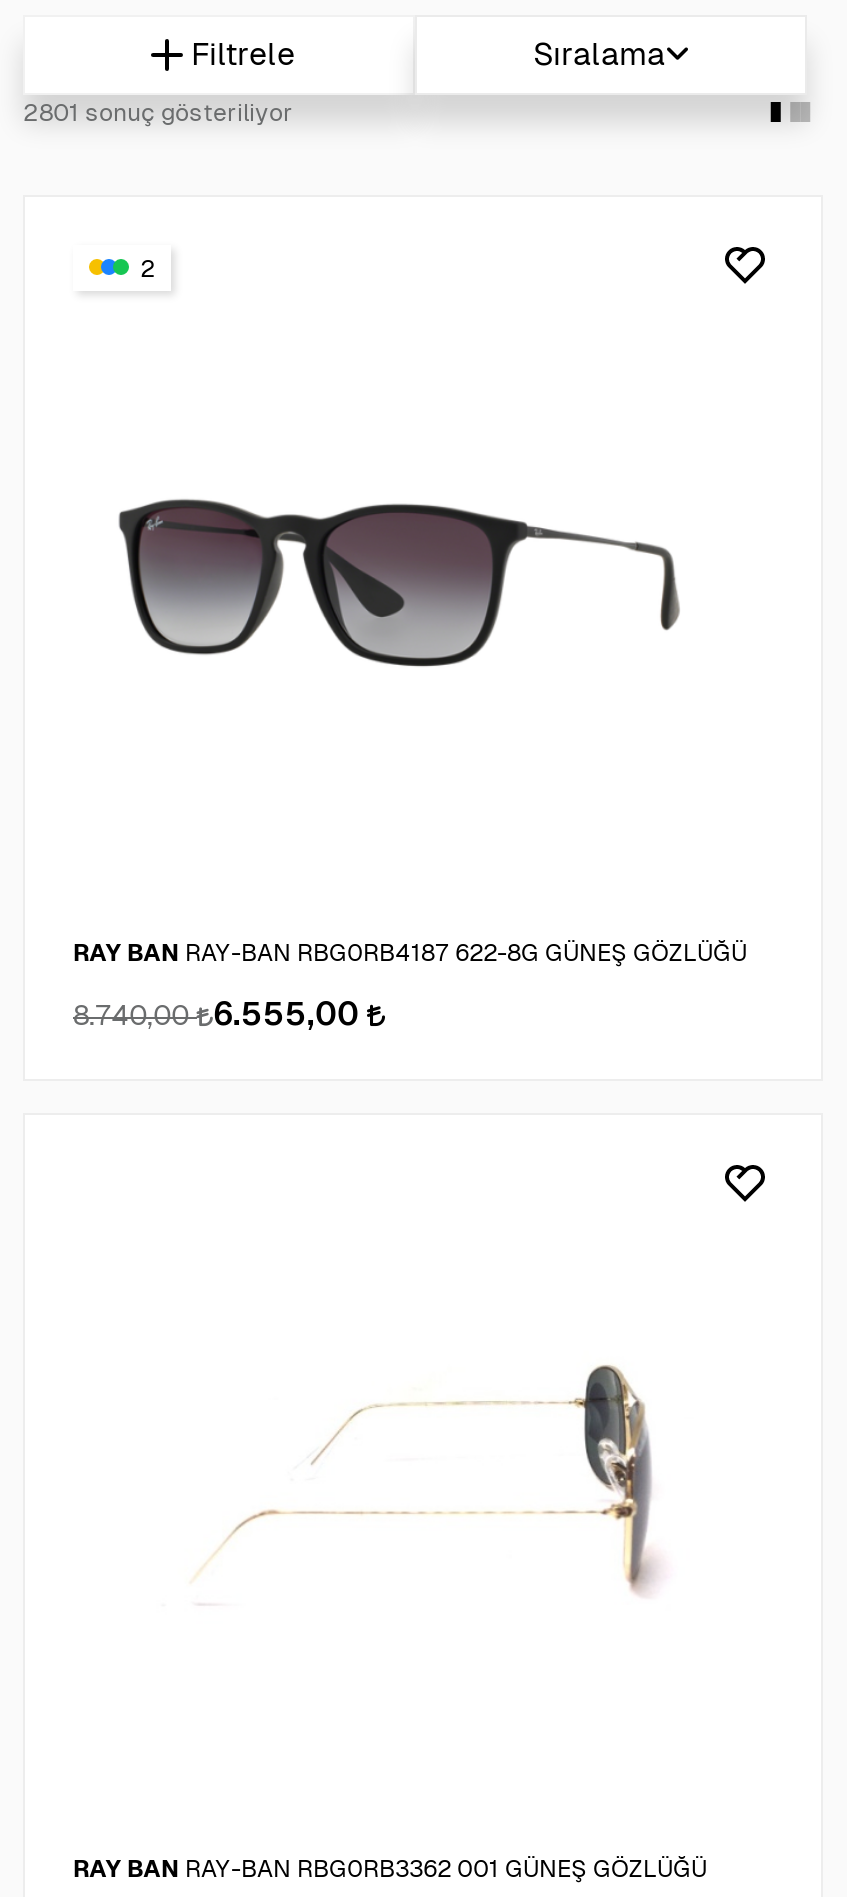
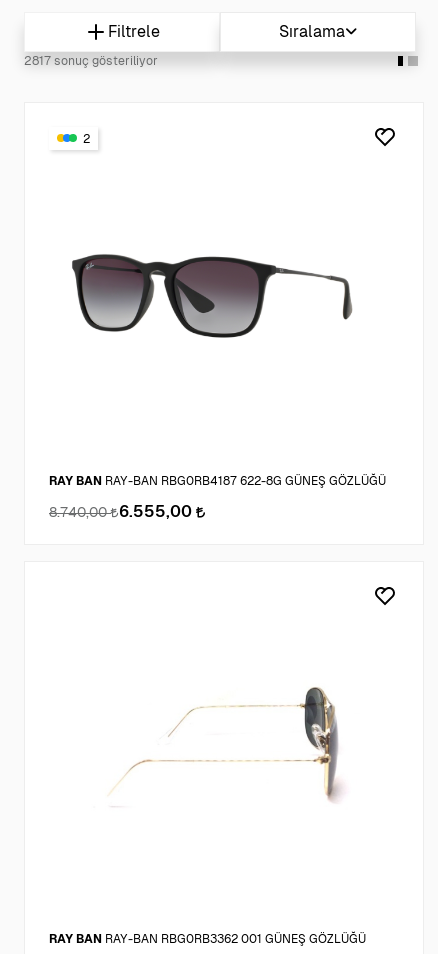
[23,99,293,127] 2801 sonuç gösteriliyor -> [24,54,158,68] 2817 sonuç gösteriliyor

